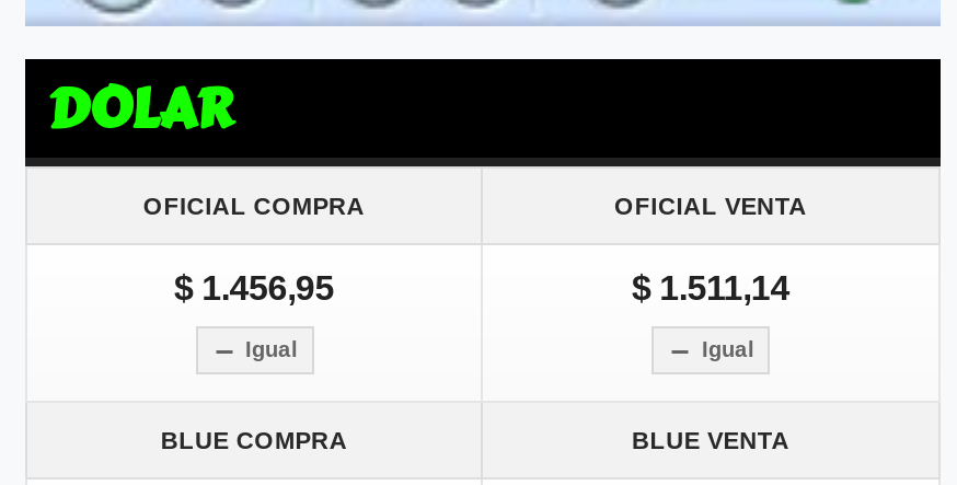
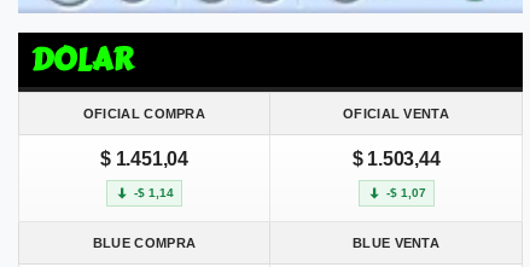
[174,269,334,307] $ 1.456,95 -> [100,149,188,169] $ 1.451,04
[632,269,789,307] $ 1.511,14 -> [352,149,440,169] $ 1.503,44
[245,337,298,361] Igual -> [134,186,174,199] -$ 1,14
[702,337,754,361] Igual -> [386,186,426,199] -$ 1,07

